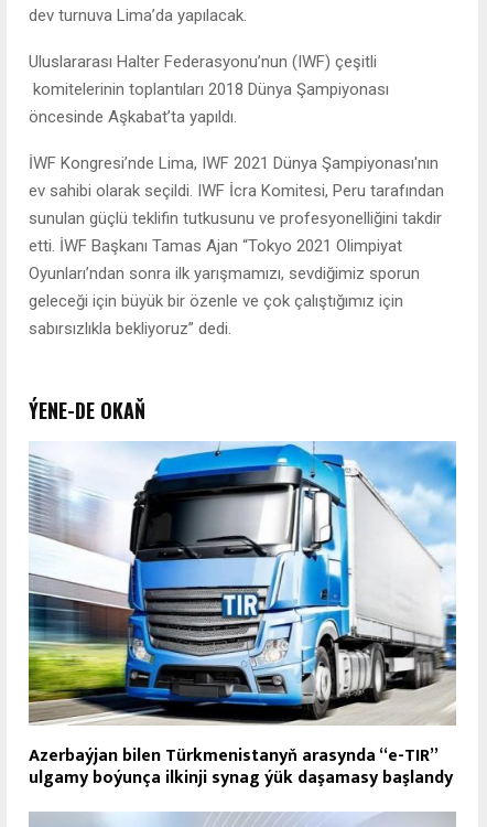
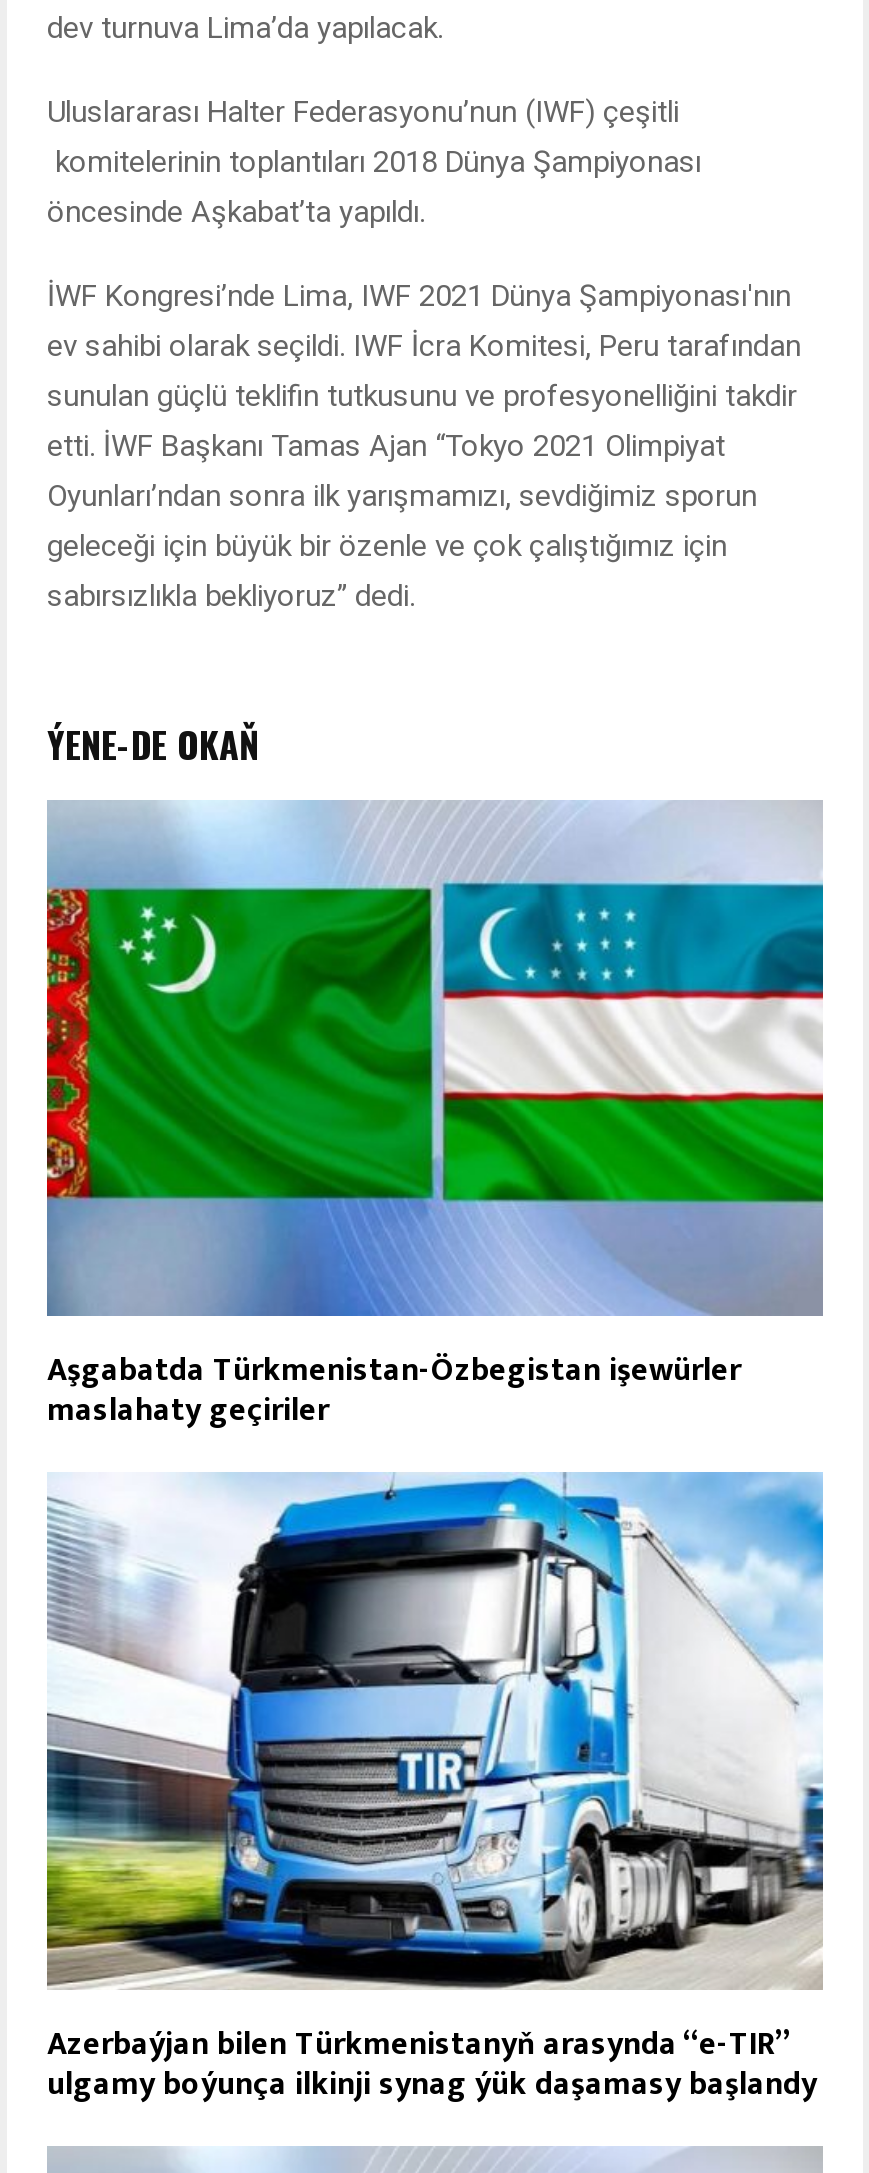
none -> [45,800,825,1438] [image] | Aşgabatda Türkmenistan-Özbegistan işewürler | maslahaty geçiriler

